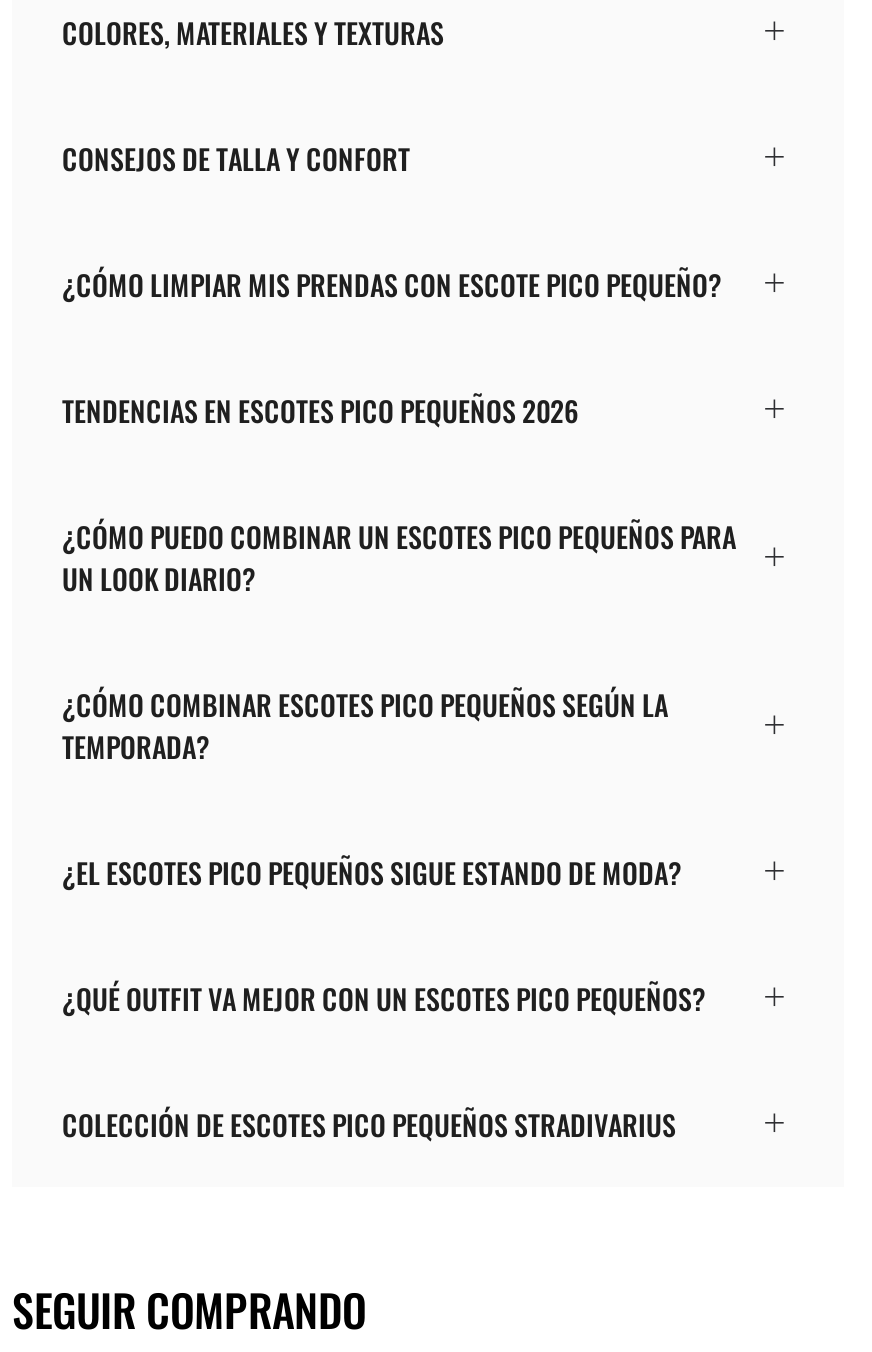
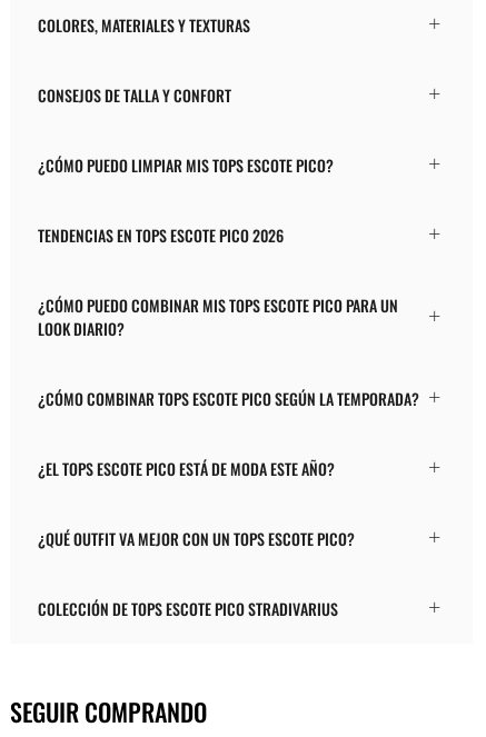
[62,263,722,305] ¿CÓMO LIMPIAR MIS PRENDAS CON ESCOTE PICO PEQUEÑO? -> [38,153,334,177] ¿CÓMO PUEDO LIMPIAR MIS TOPS ESCOTE PICO?
[62,389,578,431] TENDENCIAS EN ESCOTES PICO PEQUEÑOS 2026 -> [38,223,284,247] TENDENCIAS EN TOPS ESCOTE PICO 2026
[62,515,736,599] ¿CÓMO PUEDO COMBINAR UN ESCOTES PICO PEQUEÑOS PARA | UN LOOK DIARIO? -> [38,293,398,340] ¿CÓMO PUEDO COMBINAR MIS TOPS ESCOTE PICO PARA UN | LOOK DIARIO?
[62,683,668,767] ¿CÓMO COMBINAR ESCOTES PICO PEQUEÑOS SEGÚN LA | TEMPORADA? -> [38,387,419,410] ¿CÓMO COMBINAR TOPS ESCOTE PICO SEGÚN LA TEMPORADA?
[62,851,682,893] ¿EL ESCOTES PICO PEQUEÑOS SIGUE ESTANDO DE MODA? -> [38,457,335,480] ¿EL TOPS ESCOTE PICO ESTÁ DE MODA ESTE AÑO?
[62,977,706,1019] ¿QUÉ OUTFIT VA MEJOR CON UN ESCOTES PICO PEQUEÑOS? -> [38,527,355,550] ¿QUÉ OUTFIT VA MEJOR CON UN TOPS ESCOTE PICO?
[62,1103,676,1145] COLECCIÓN DE ESCOTES PICO PEQUEÑOS STRADIVARIUS -> [38,597,338,620] COLECCIÓN DE TOPS ESCOTE PICO STRADIVARIUS

